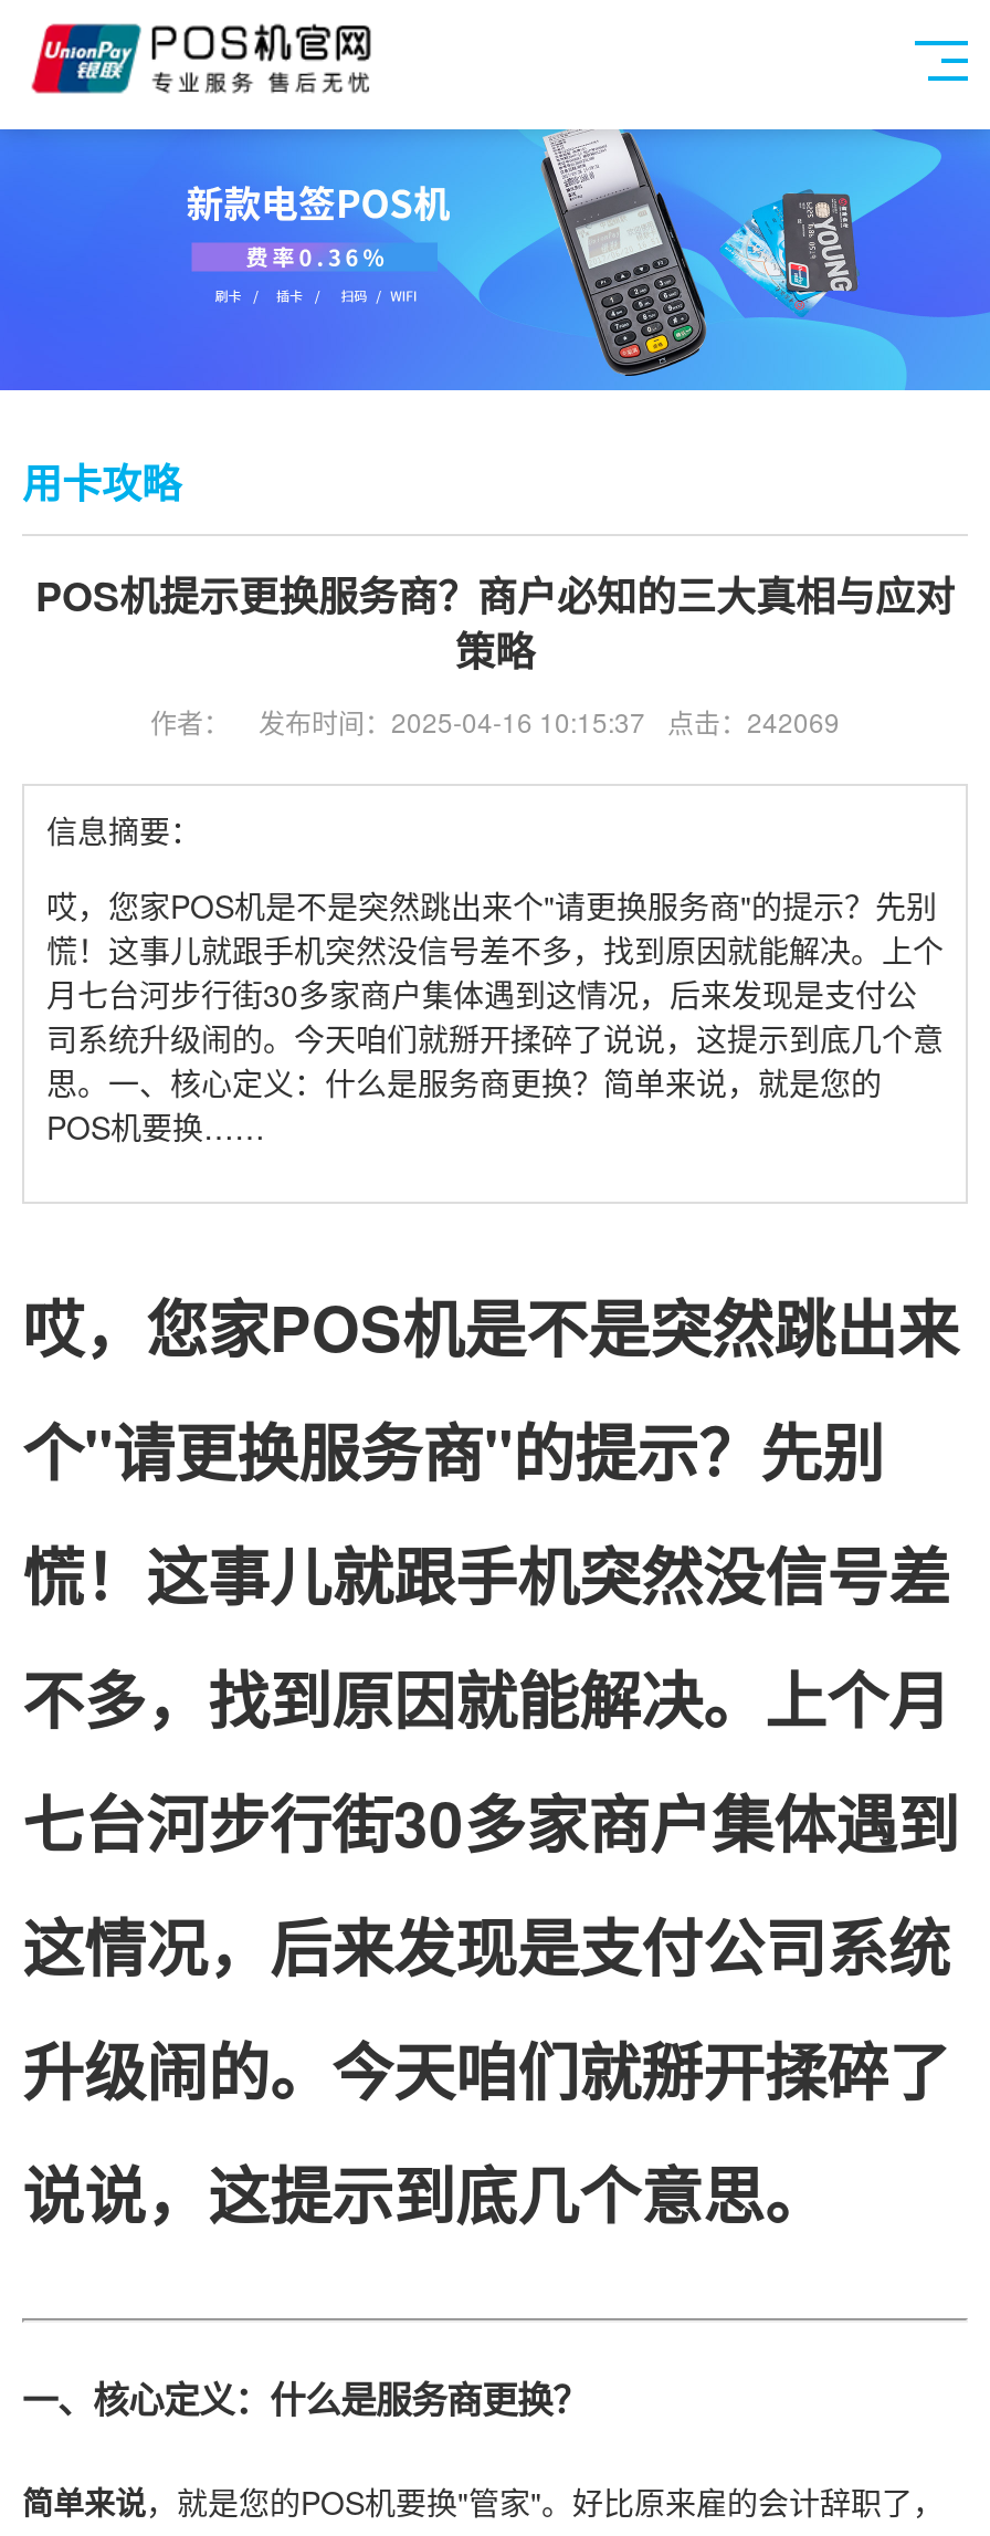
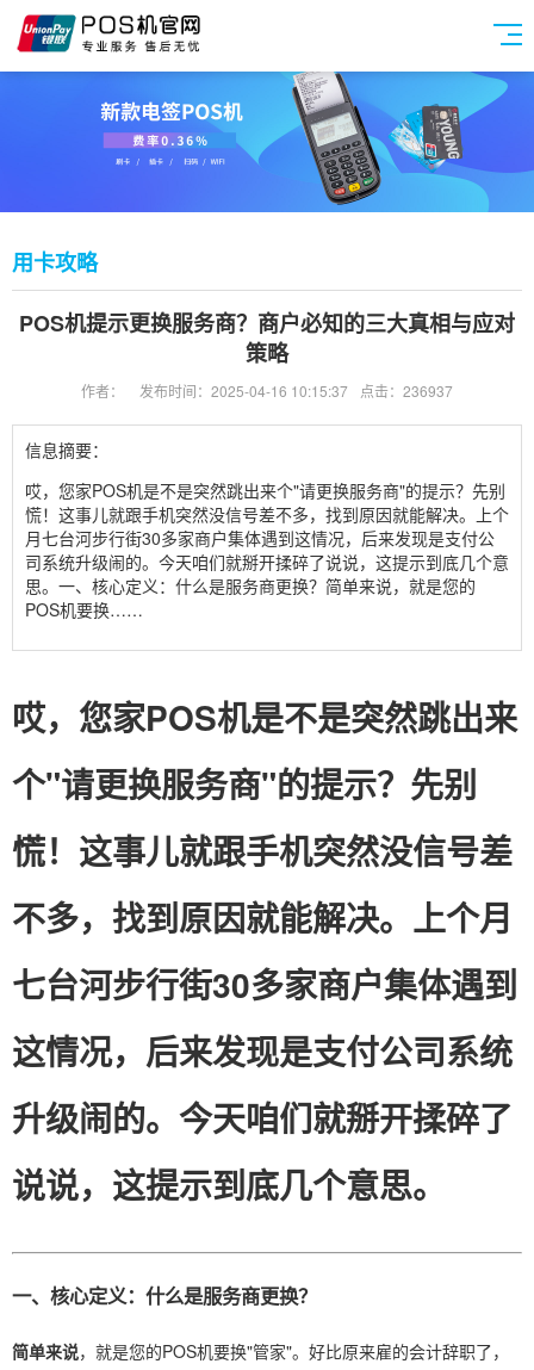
[259,702,840,740] 发布时间：2025-04-16 10:15:37 点击：242069 -> [139,380,453,401] 发布时间：2025-04-16 10:15:37 点击：236937

